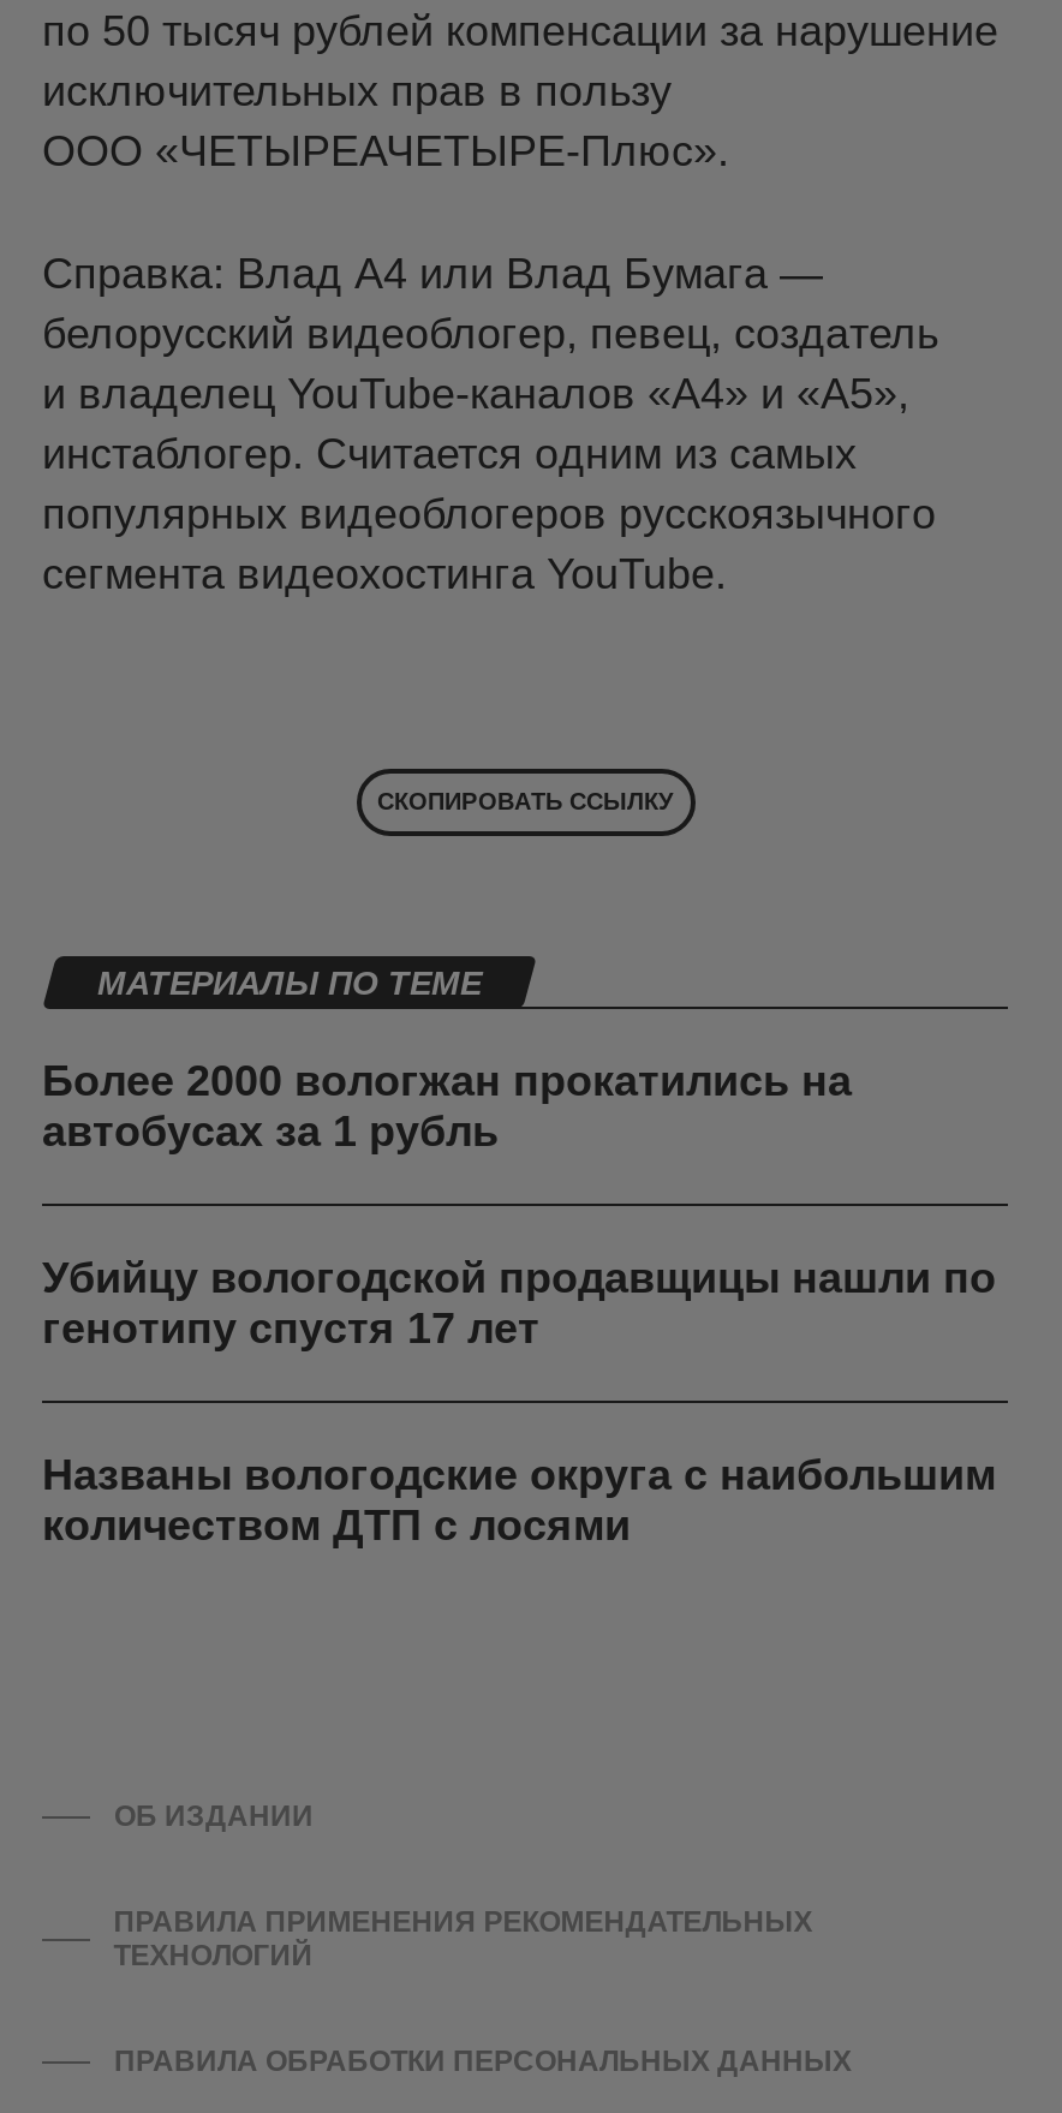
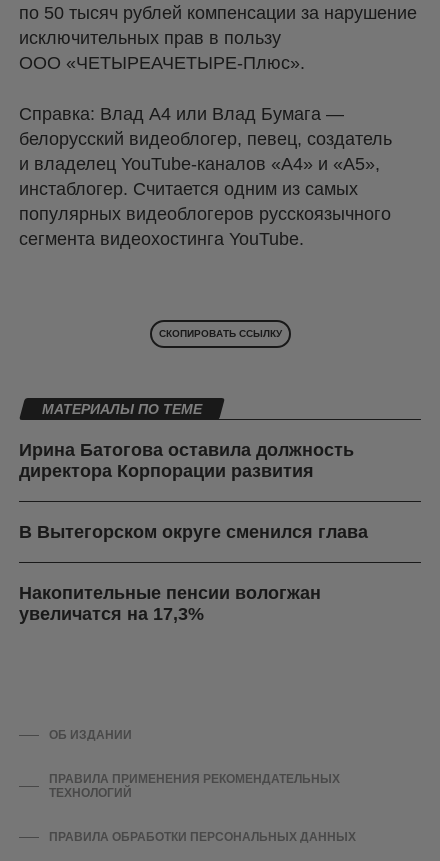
[42,1058,852,1156] Более 2000 вологжан прокатились на | автобусах за 1 рубль -> [19,440,354,481] Ирина Батогова оставила должность | директора Корпорации развития
[42,1255,996,1353] Убийцу вологодской продавщицы нашли по | генотипу спустя 17 лет -> [19,522,368,542] В Вытегорском округе сменился глава
[42,1452,996,1550] Названы вологодские округа с наибольшим | количеством ДТП с лосями -> [19,583,321,624] Накопительные пенсии вологжан | увеличатся на 17,3%

